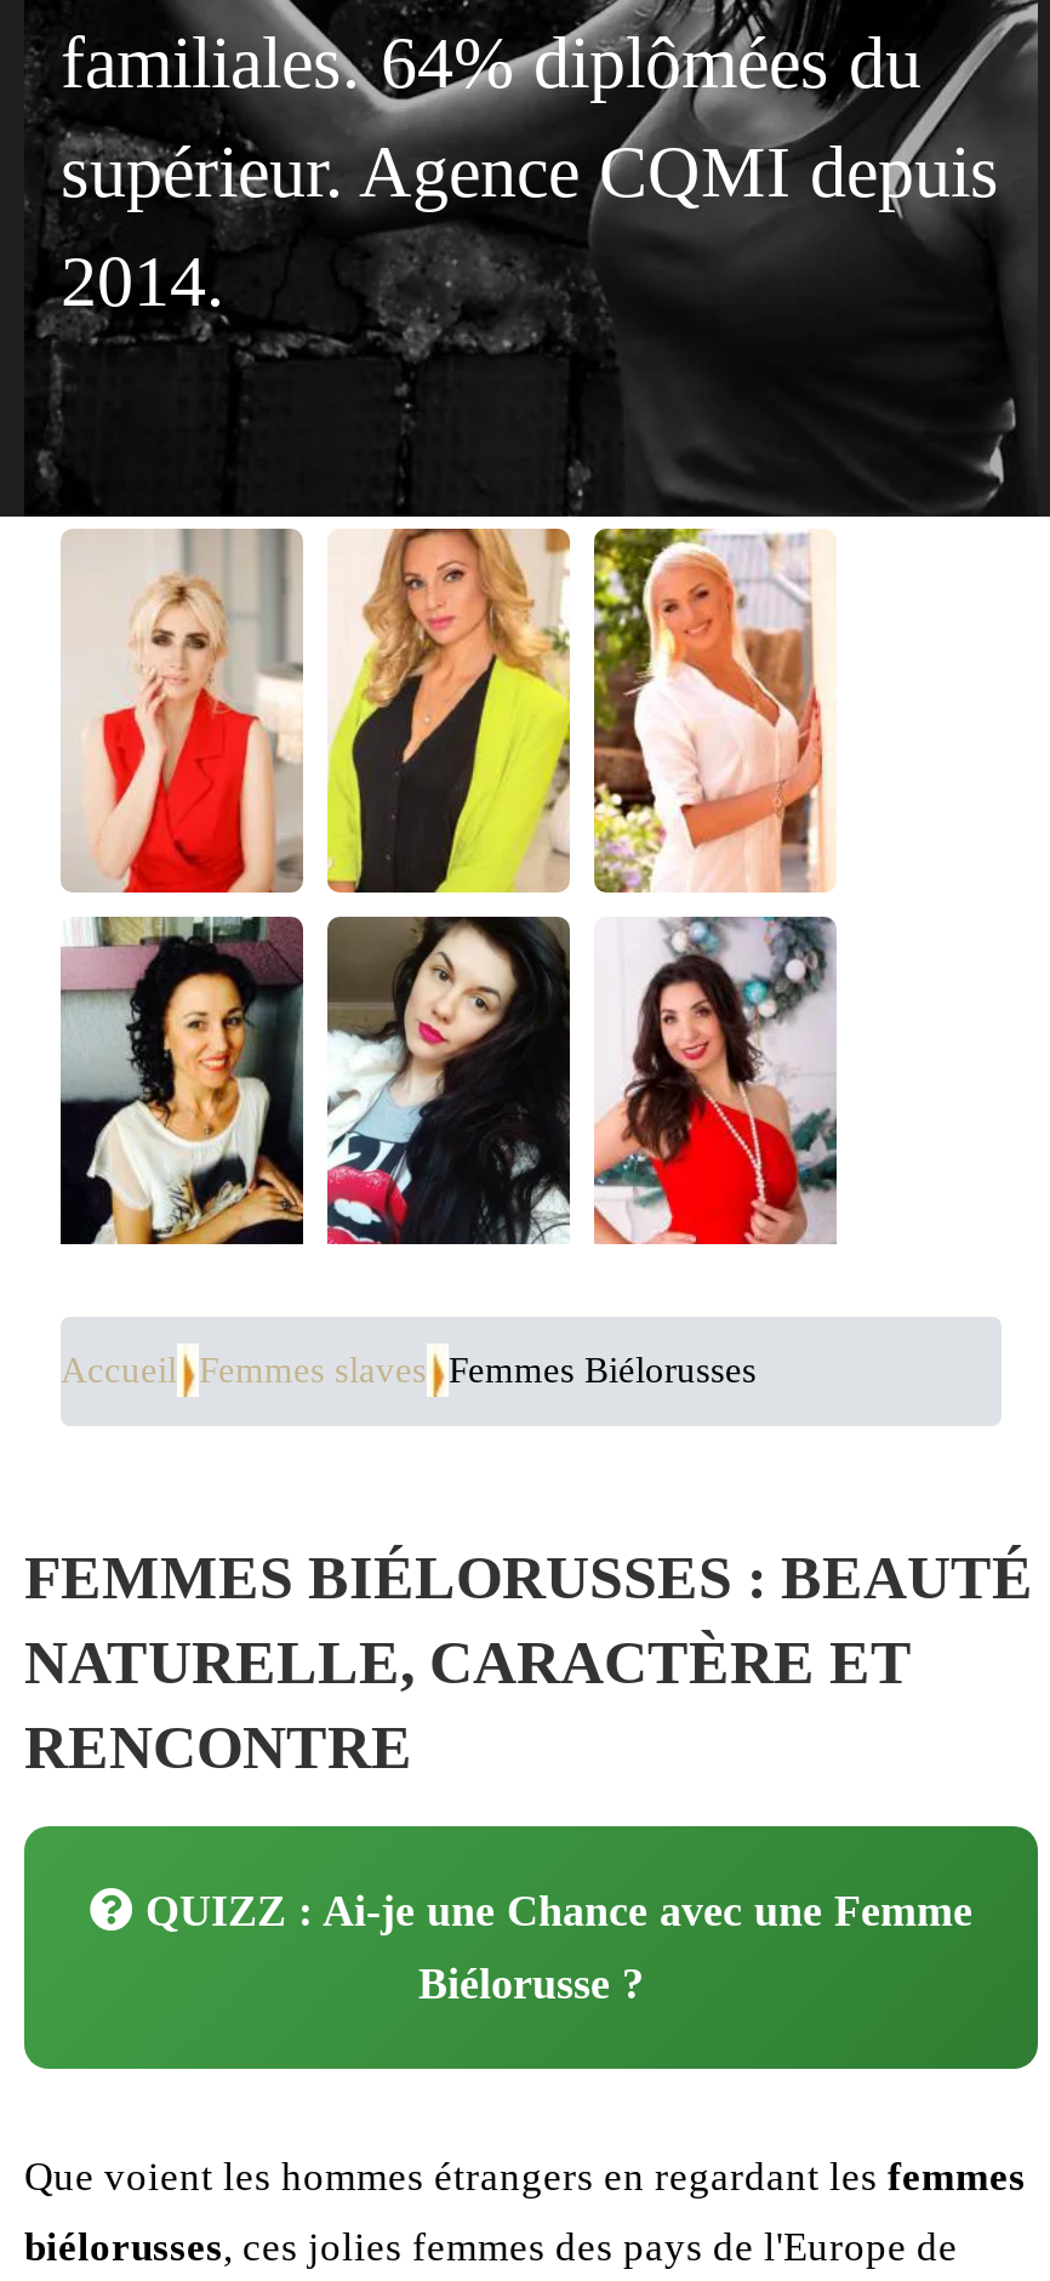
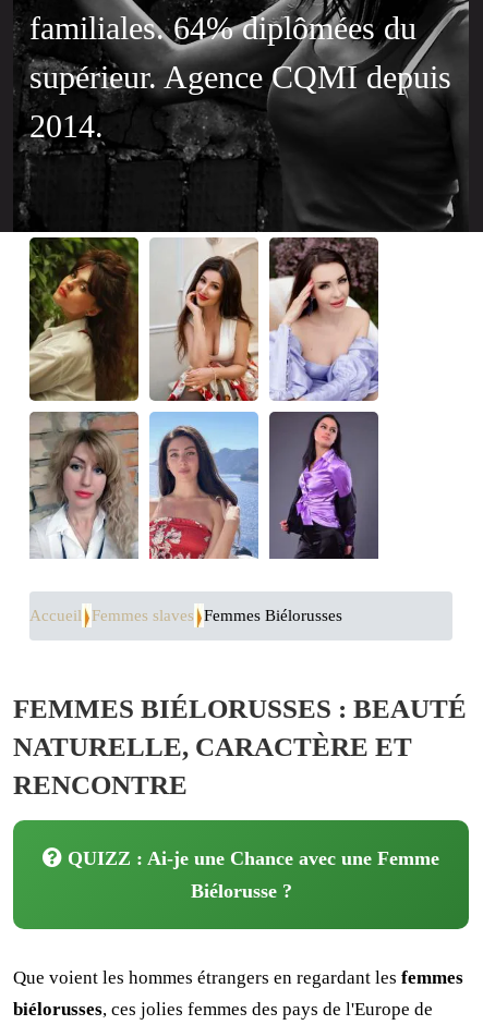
[61,529,303,895] [image] -> [28,236,140,402] [image]
[325,526,572,895] [image] -> [149,237,258,402] [image]
[592,526,837,893] [image] -> [268,236,379,402] [image]
[58,917,306,1247] [image] -> [28,412,140,560] [image]
[325,914,572,1247] [image] -> [148,412,259,560] [image]
[592,917,837,1247] [image] -> [268,411,378,560] [image]

